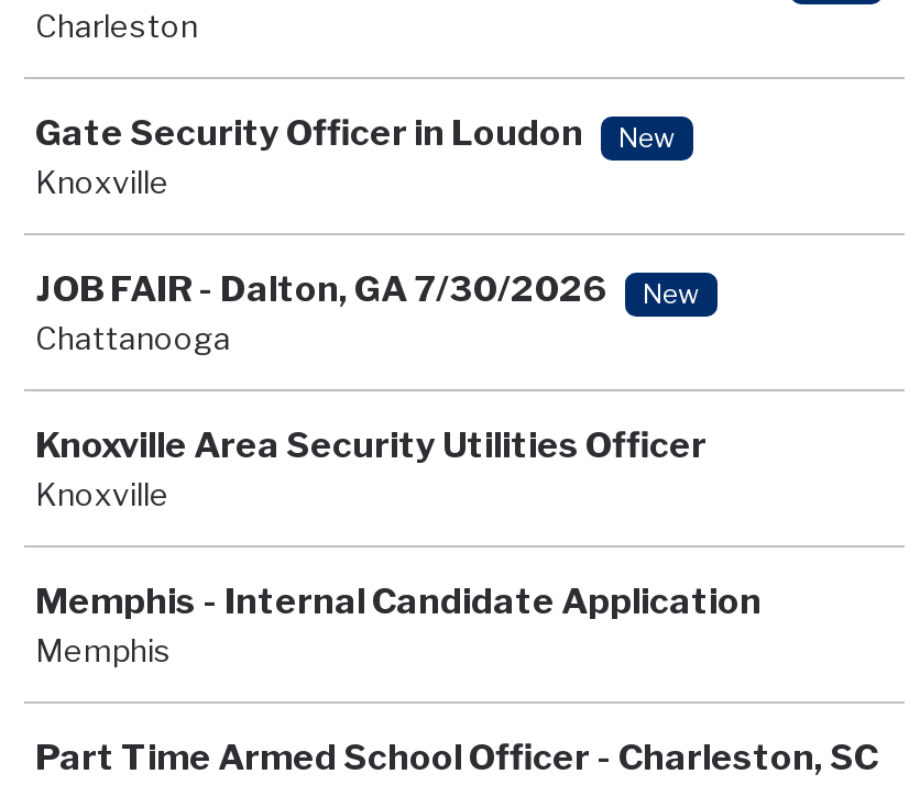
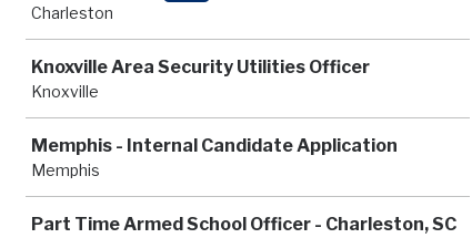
[35,112,700,356] Gate Security Officer in Loudon | New | Knoxville | JOB FAIR - Dalton, GA 7/30/2026 | New | Chattanooga -> none

